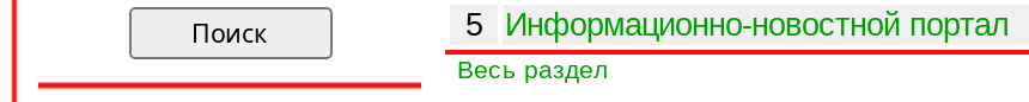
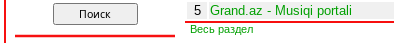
[505,7,1010,43] Информационно-новостной портал -> [210,3,352,18] Grand.az - Musiqi portali

